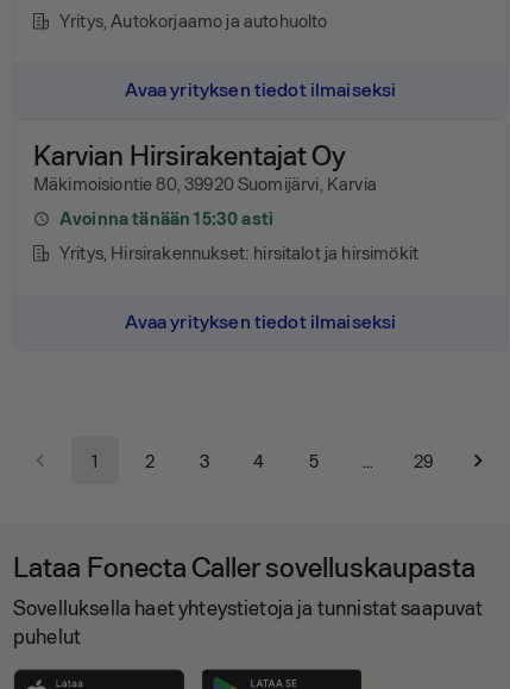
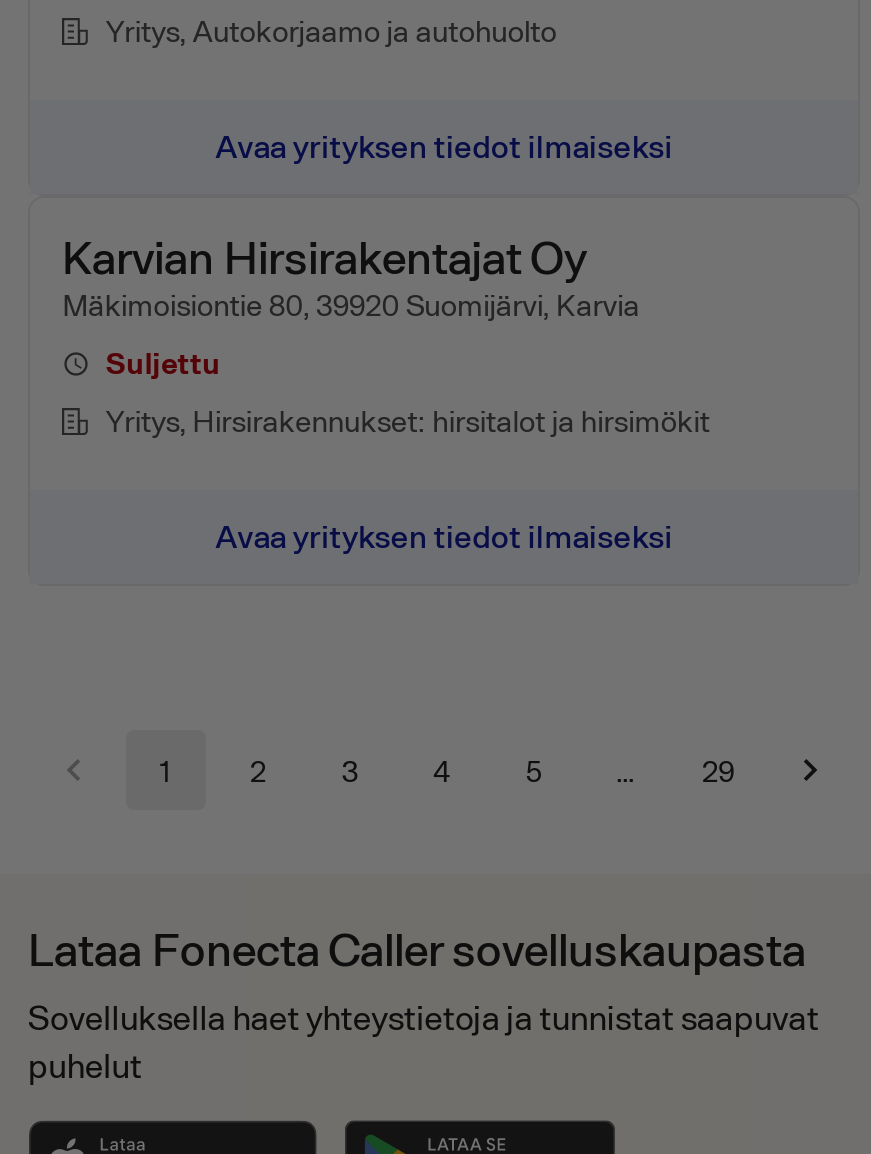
[59,207,273,228] Avoinna tänään 15:30 asti -> [106,344,221,380] Suljettu

